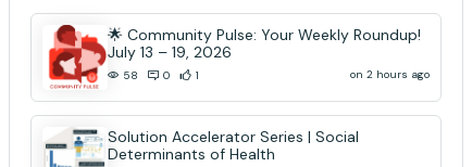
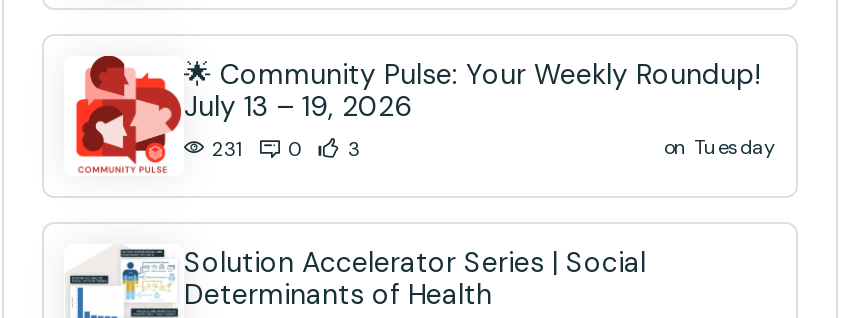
[123,68,138,82] 58 -> [212,136,242,162] 231
[196,68,430,82] 1 | on 2 hours ago -> [348,135,776,162] 3 | on Tuesday

